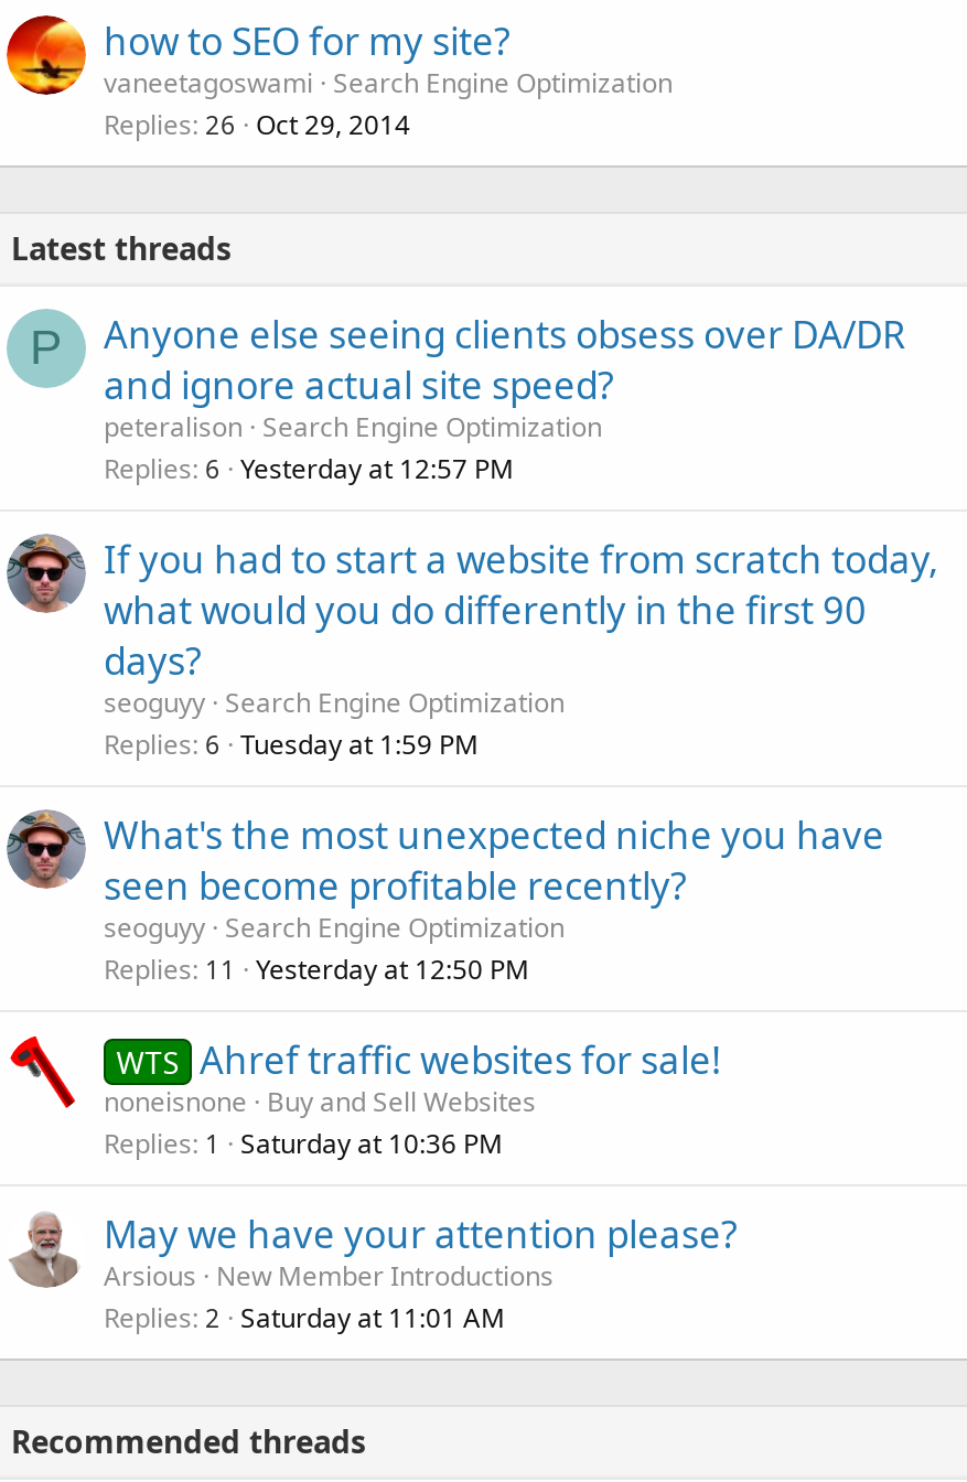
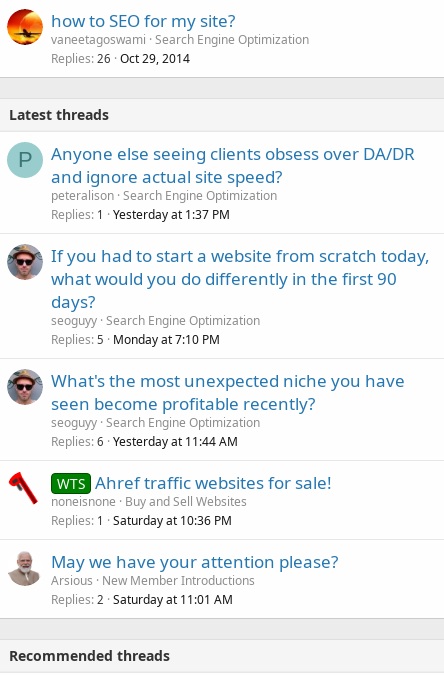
[104,449,514,486] Replies 6 Yesterday at 12:57 PM -> [51,205,230,222] Replies 1 Yesterday at 1:37 PM
[104,724,479,762] Replies 6 Tuesday at 1:59 PM -> [51,330,220,347] Replies 5 Monday at 7:10 PM
[104,949,529,987] Replies 11 Yesterday at 12:50 PM -> [51,432,238,449] Replies 6 Yesterday at 11:44 AM

